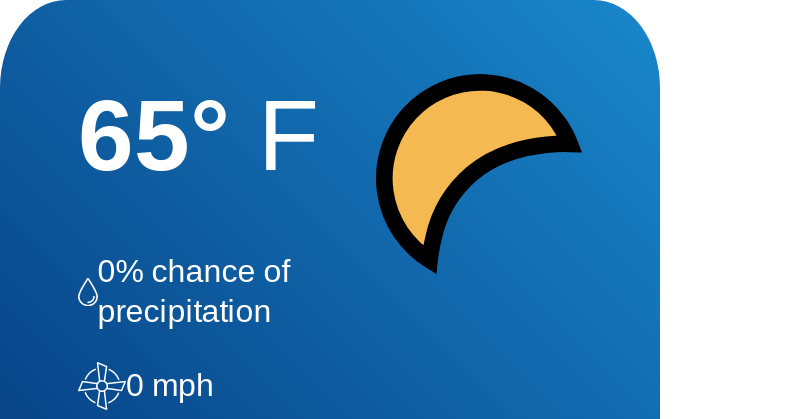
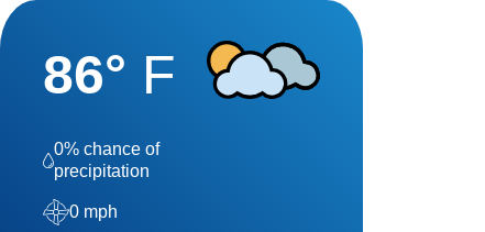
[78,72,582,274] [image] | 65° F -> [43,40,321,150] [image] | 86° F

